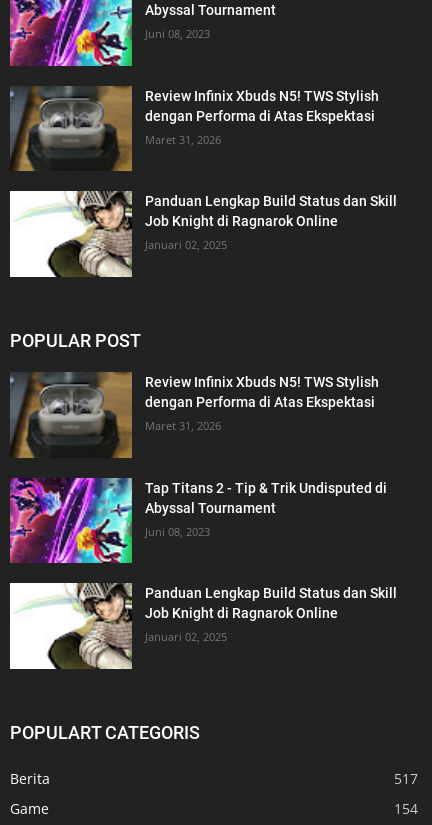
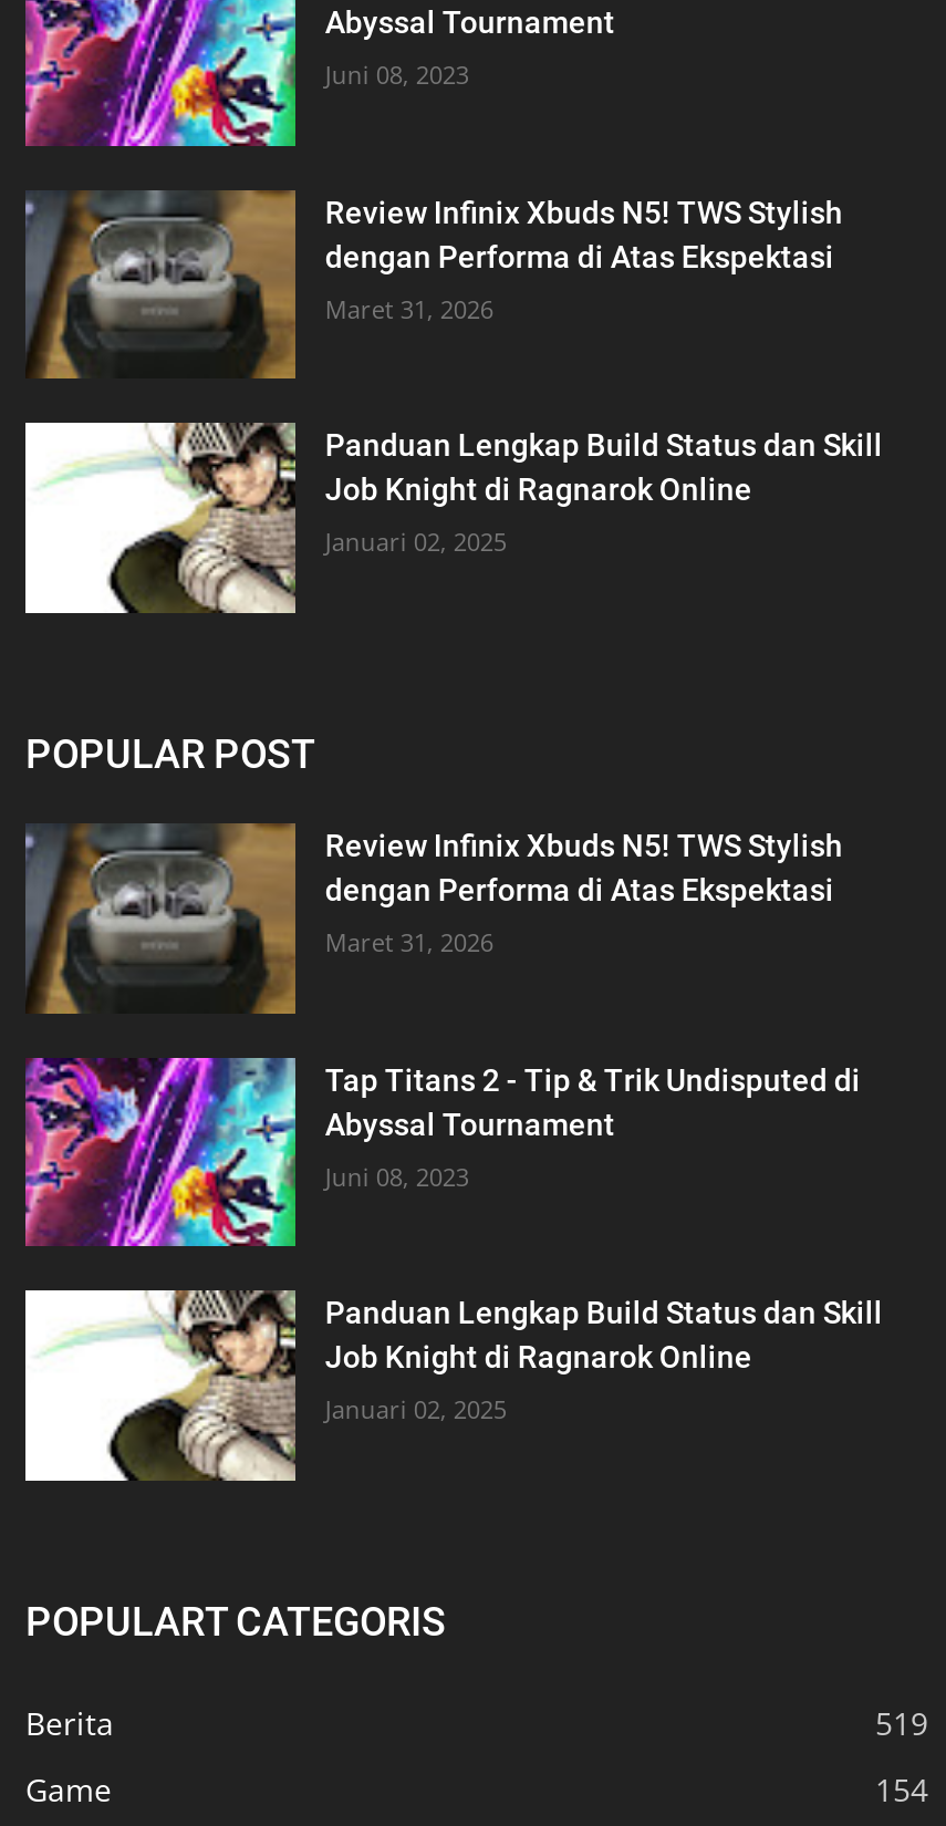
[394,769,418,788] 517 -> [875,1702,928,1745] 519

